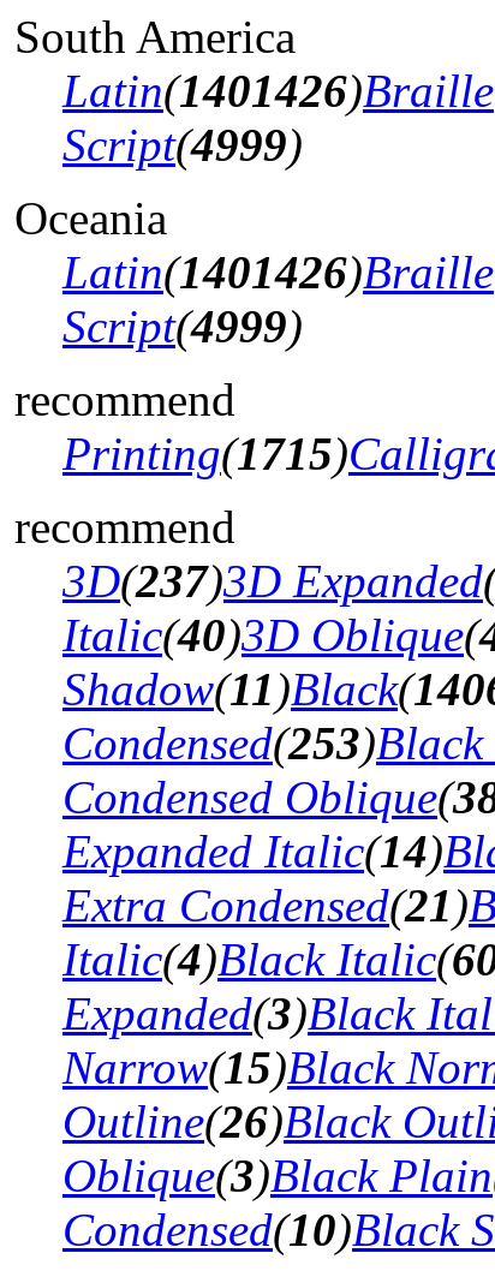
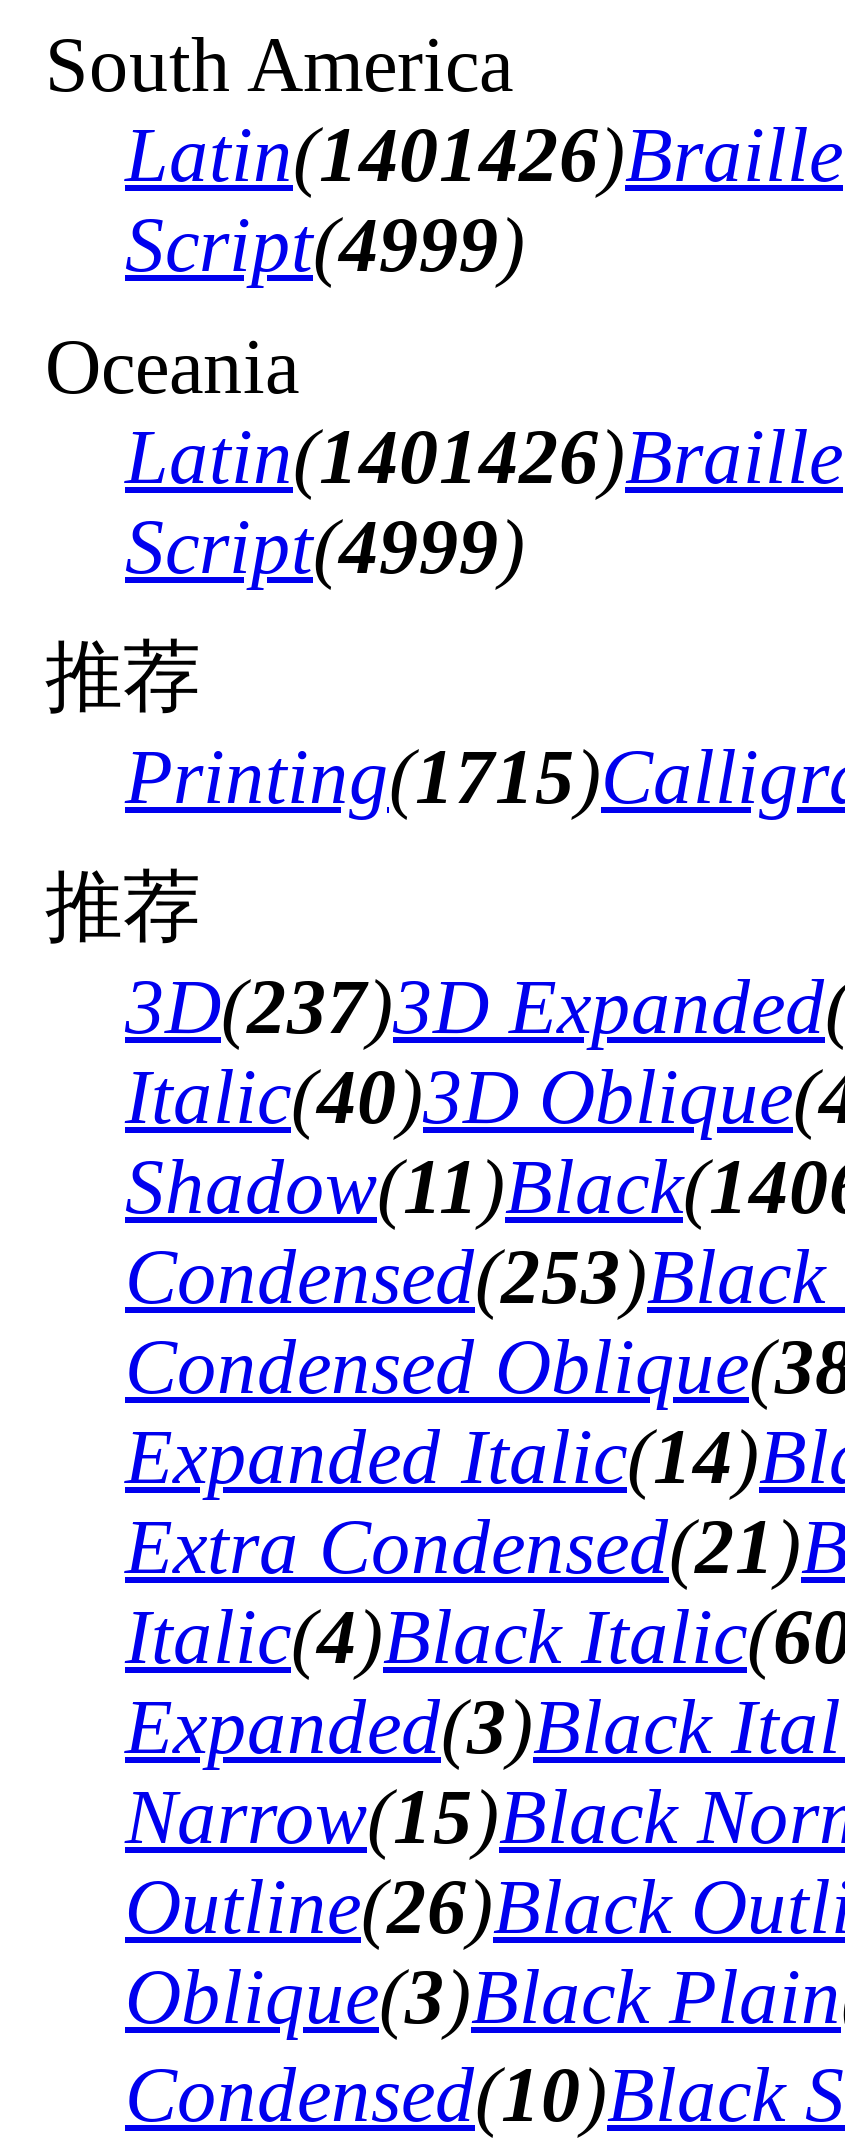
[14,374,235,425] recommend -> [45,633,201,719] 推荐
[14,501,235,553] recommend -> [45,863,201,949] 推荐

